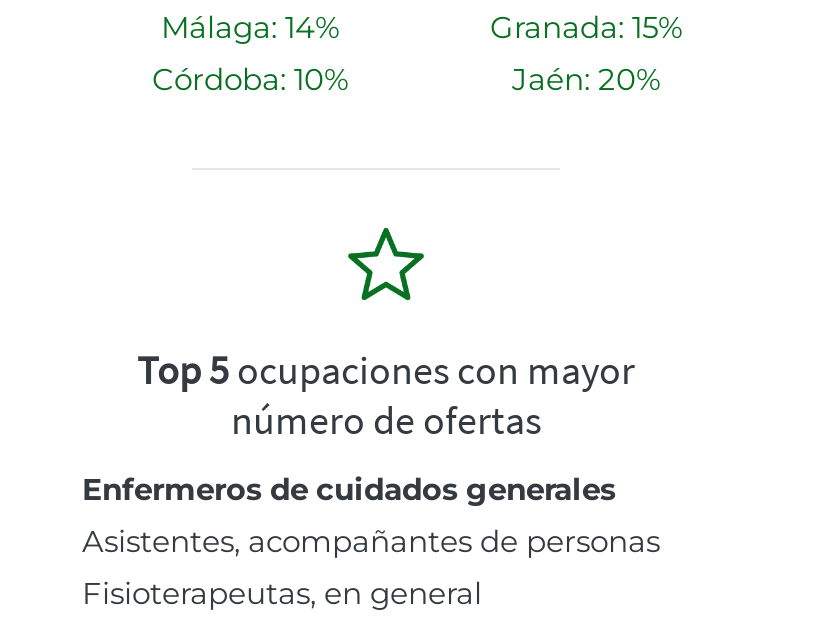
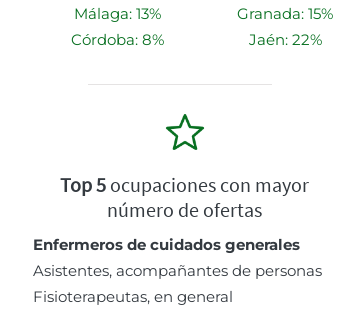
[161,8,339,46] Málaga: 14% -> [73,4,160,23] Málaga: 13%
[152,60,348,98] Córdoba: 10% -> [70,30,163,49] Córdoba: 8%
[512,60,660,98] Jaén: 20% -> [248,30,321,49] Jaén: 22%

